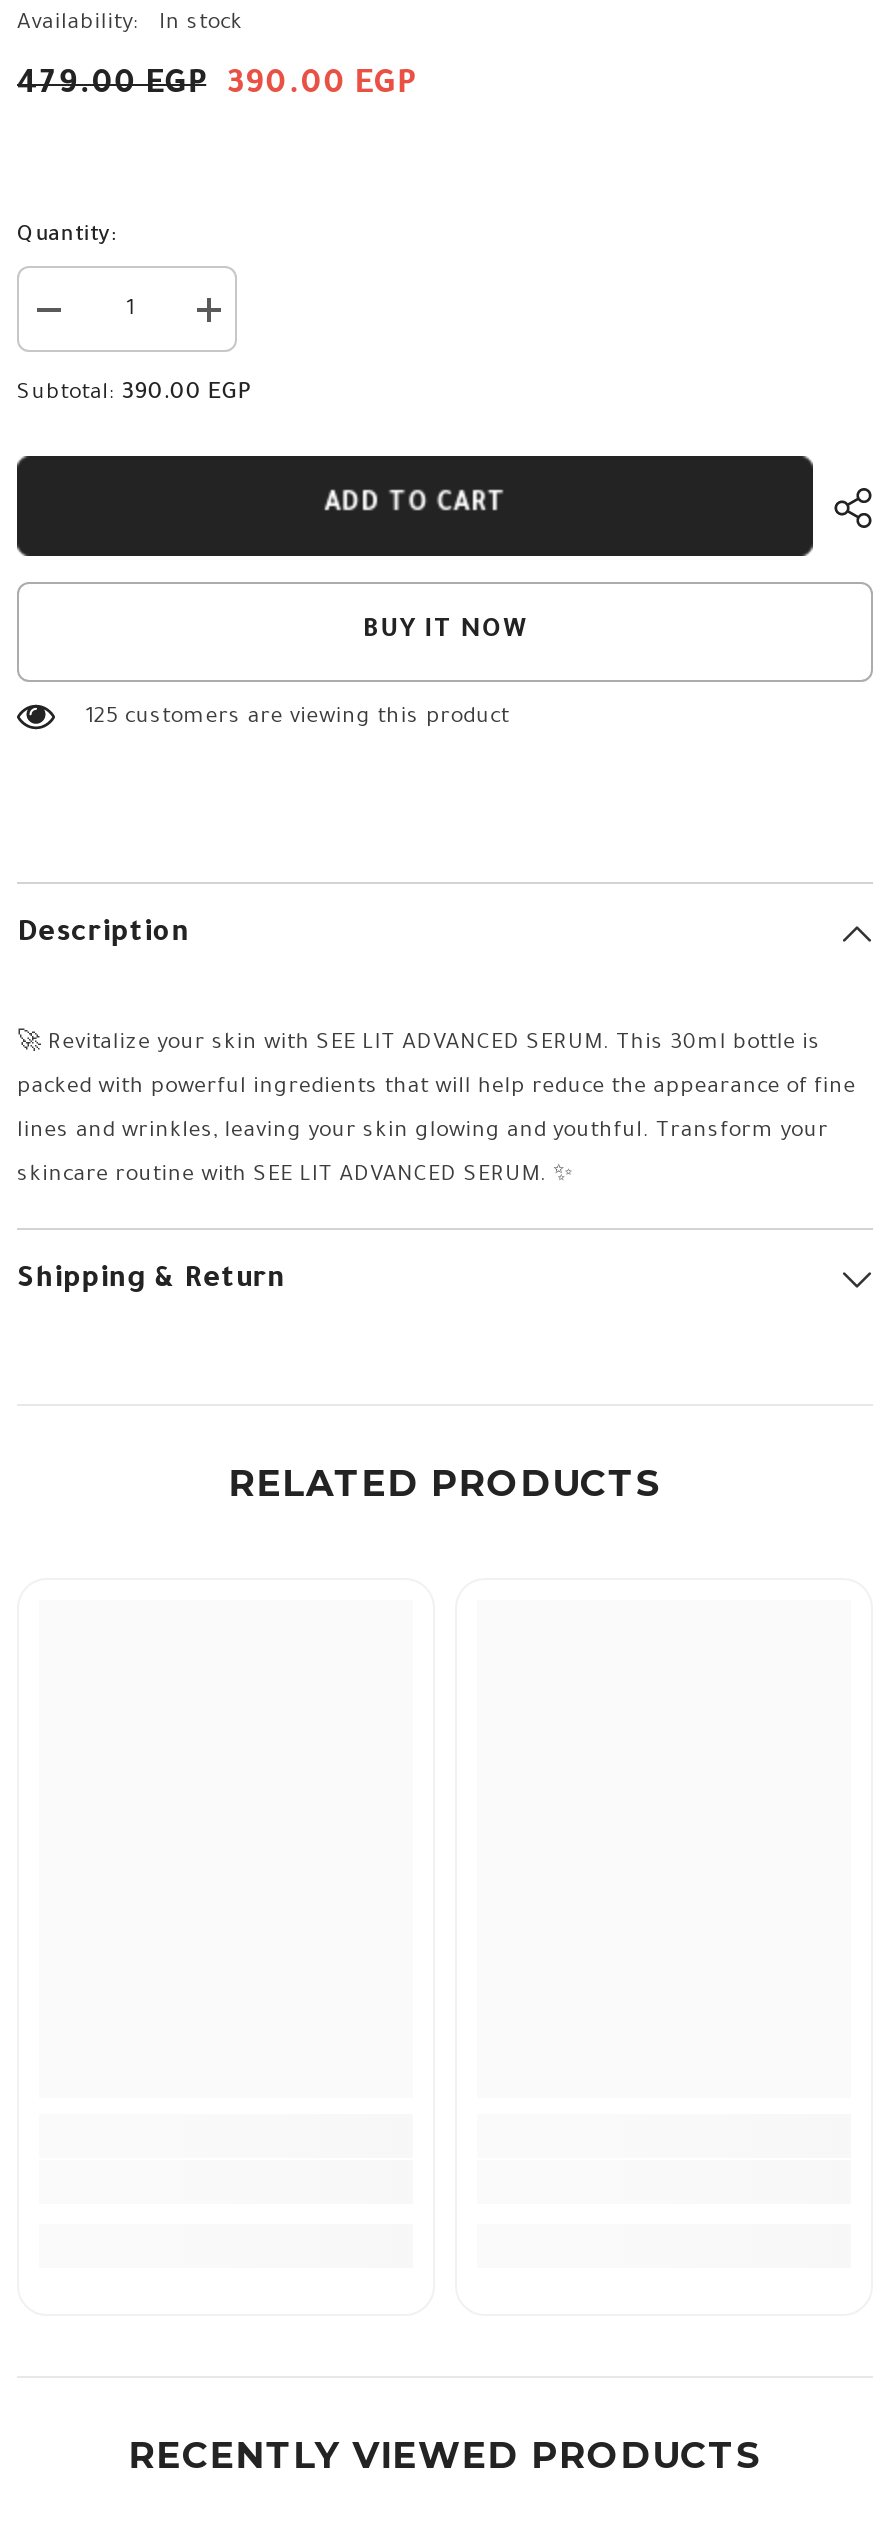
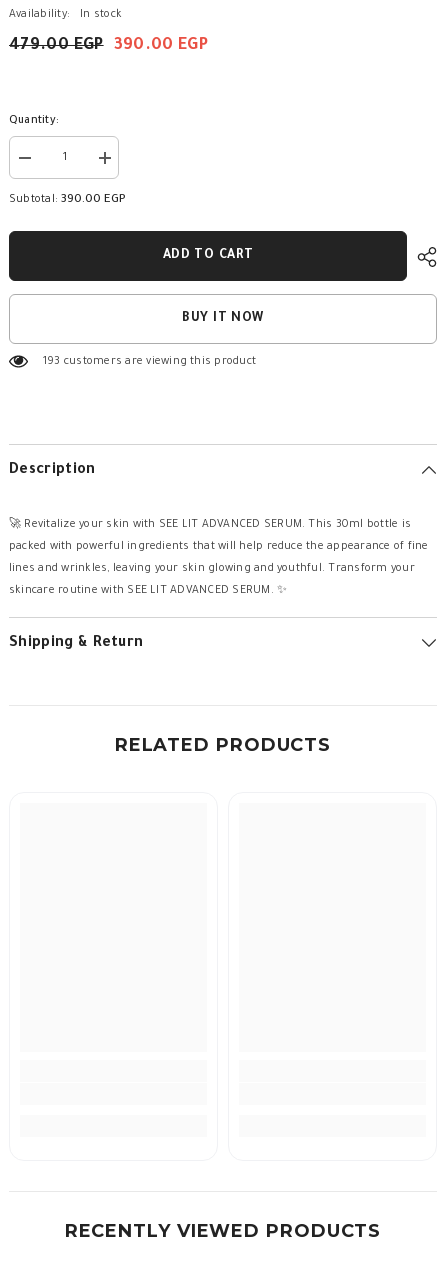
[85,707,509,731] 125 customers are viewing this product -> [43,356,256,368] 193 customers are viewing this product

